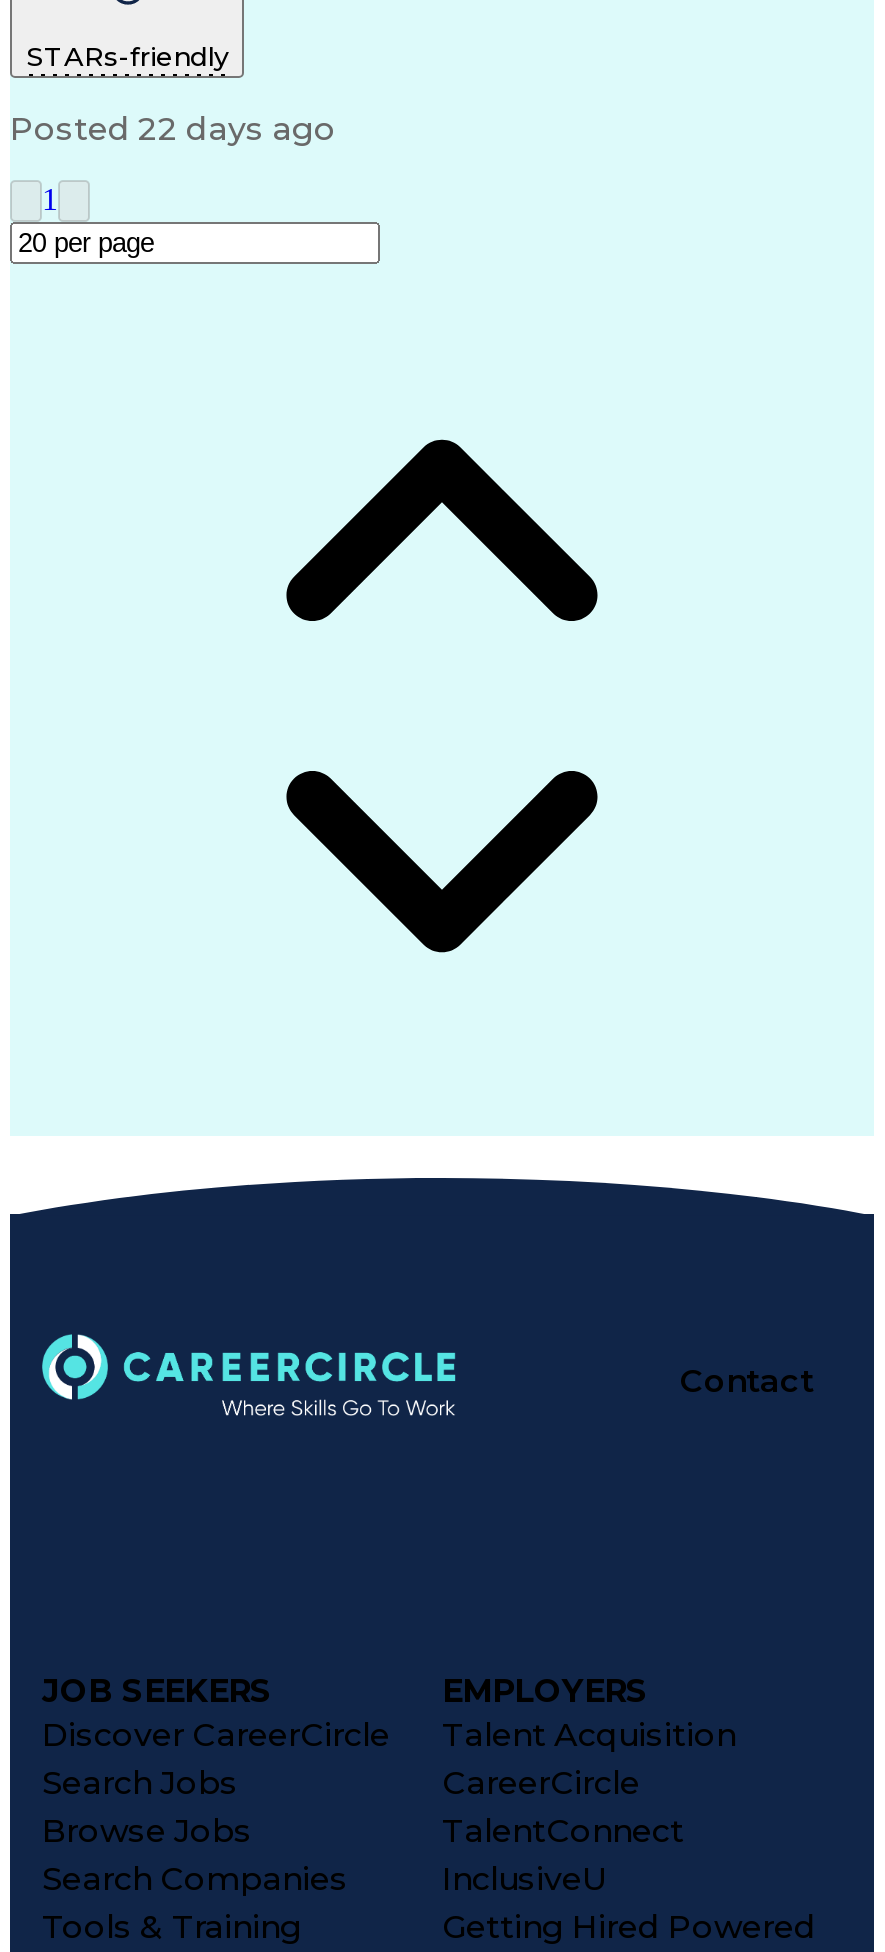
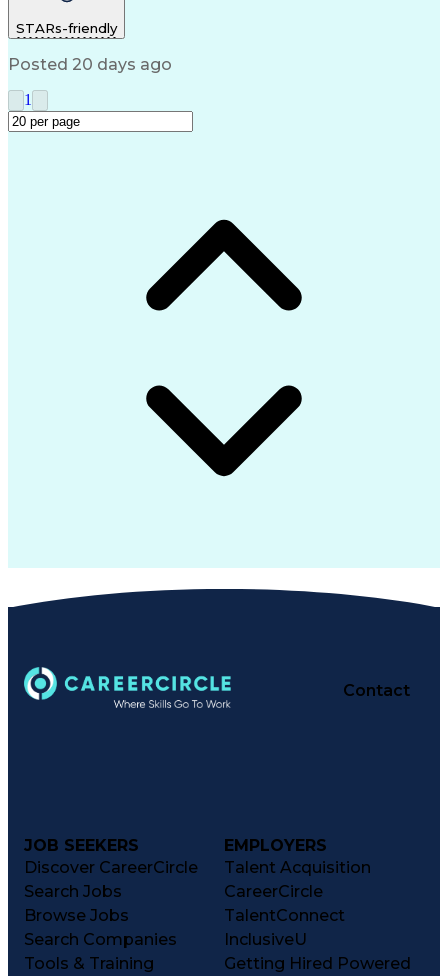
[10,110,336,148] Posted 22 days ago -> [8,55,172,74] Posted 20 days ago

